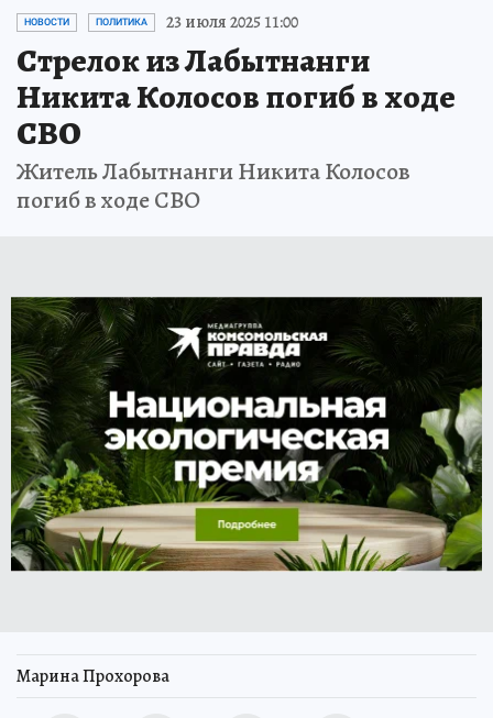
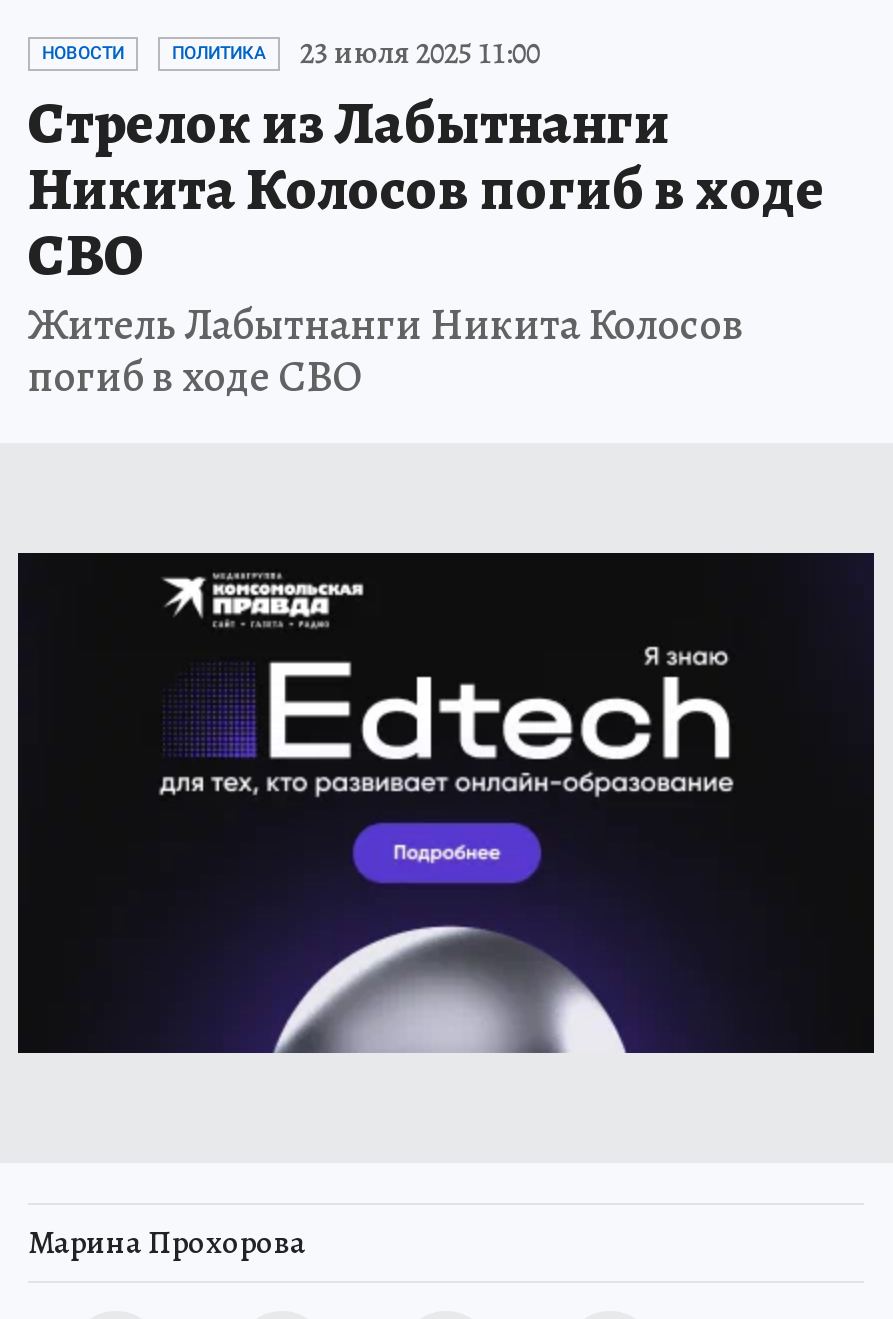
[10,297,483,572] [image] -> [16,551,876,1055] [image]

